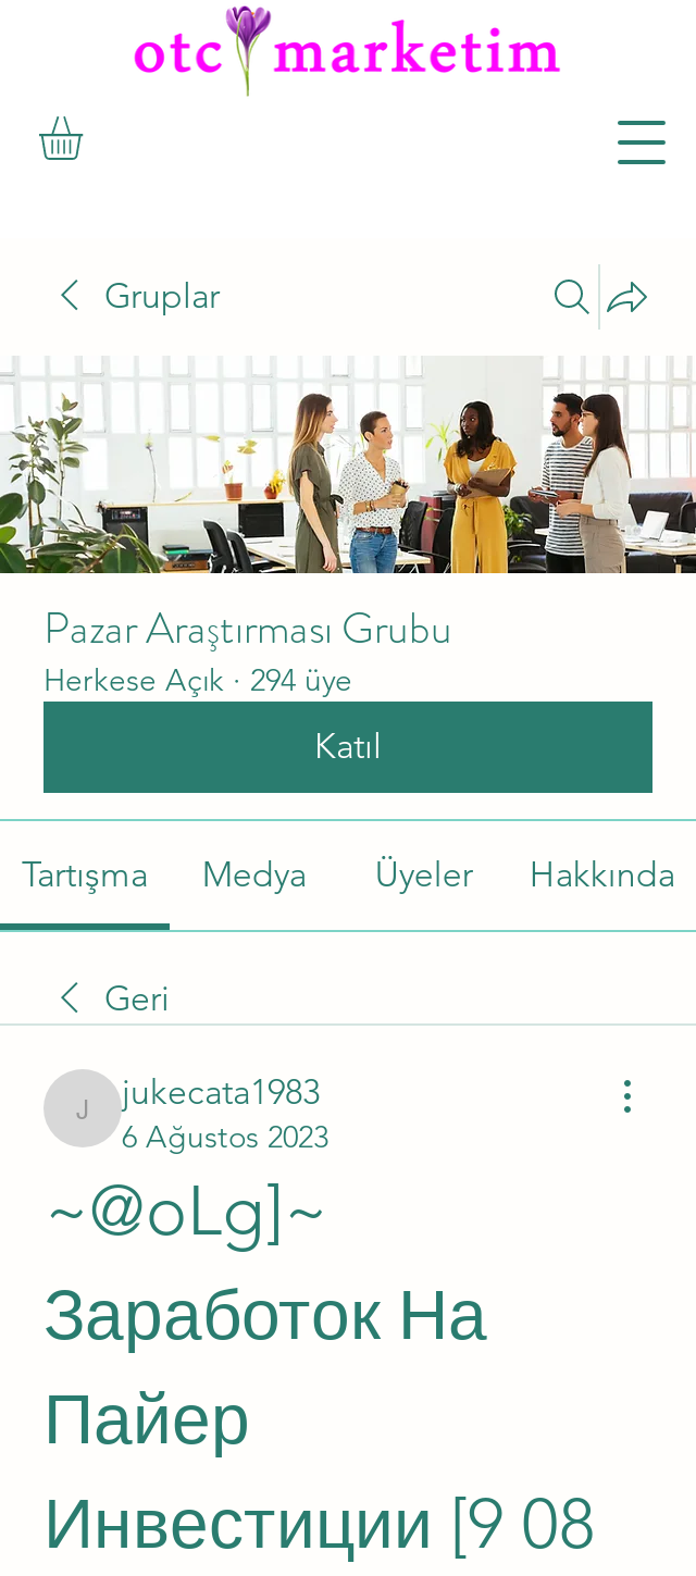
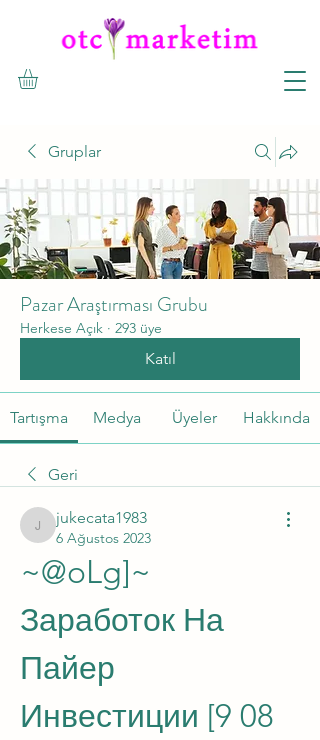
[43,660,352,699] Herkese Açık · 294 üye -> [20,319,162,337] Herkese Açık · 293 üye

